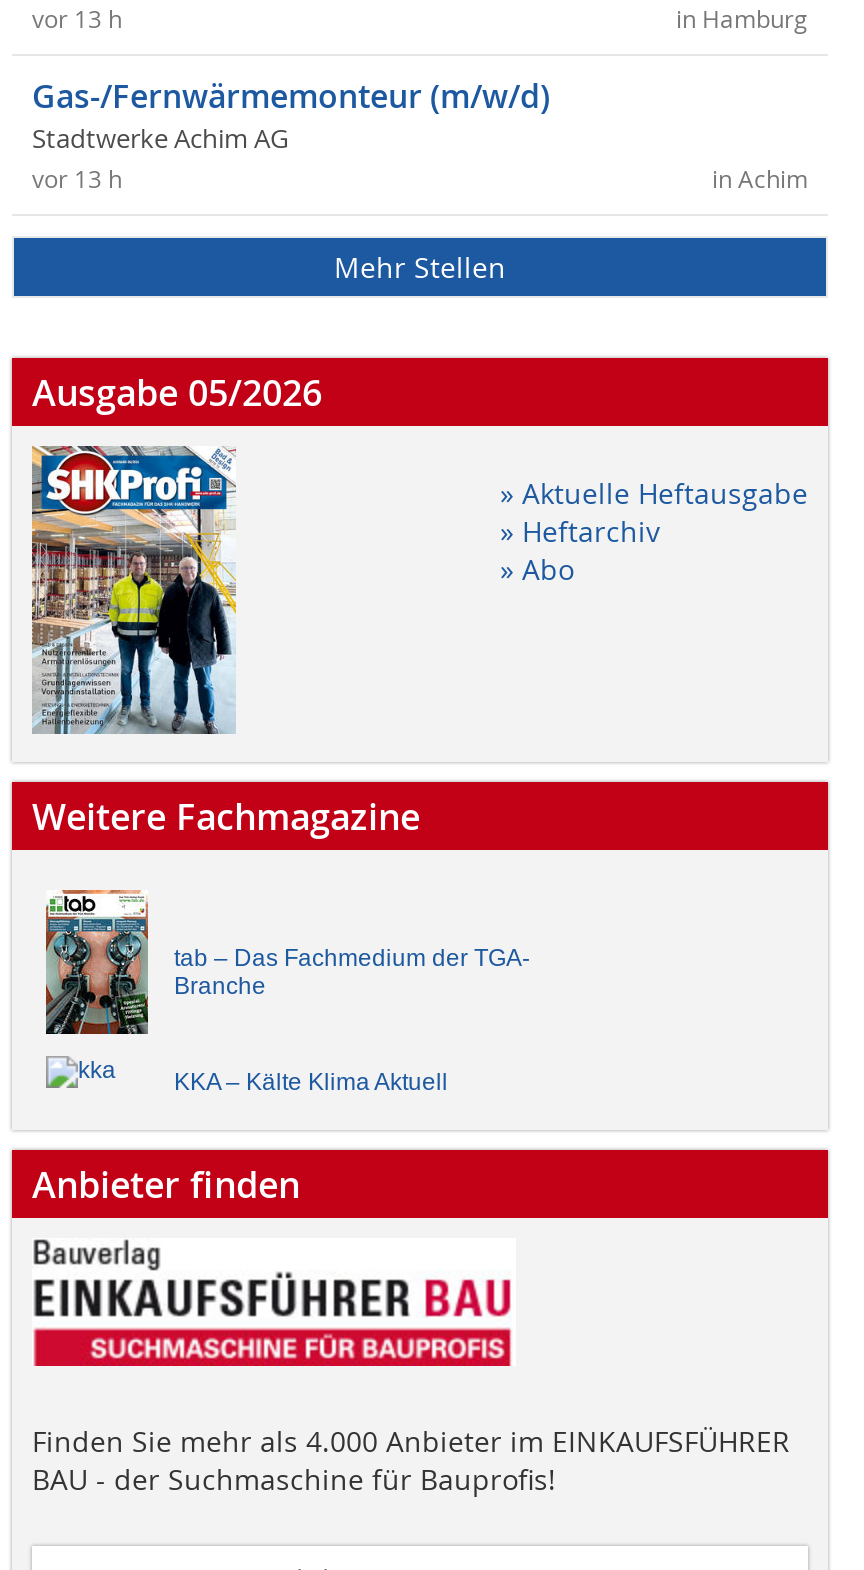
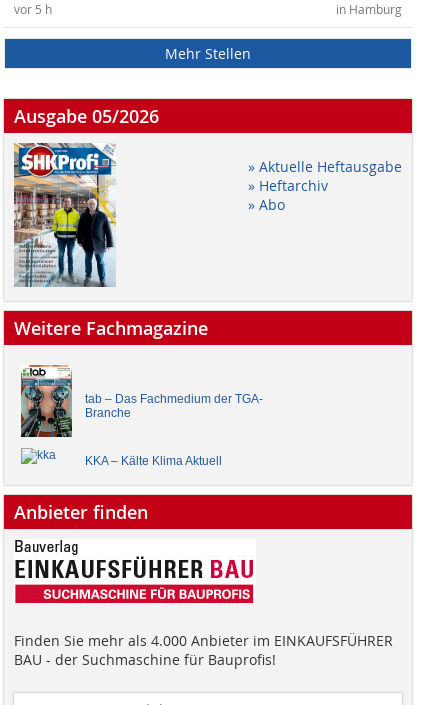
[32,5,808,195] vor 13 h | Gas-/Fernwärmemonteur (m/w/d) | Stadtwerke Achim AG | in Achim | vor 13 h -> [14,2,52,17] vor 5 h

